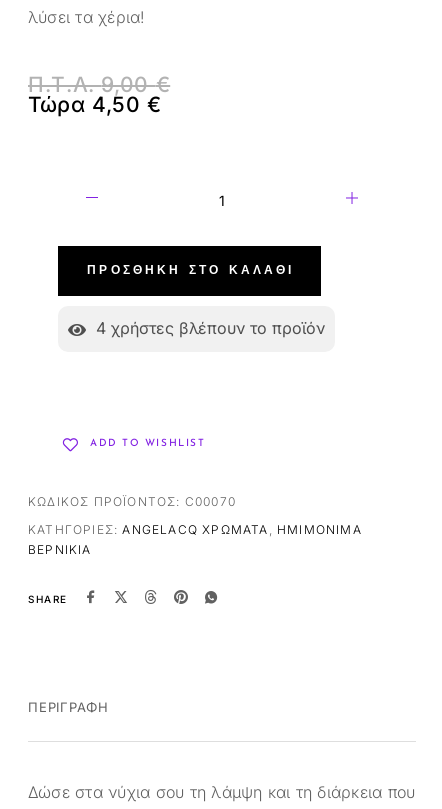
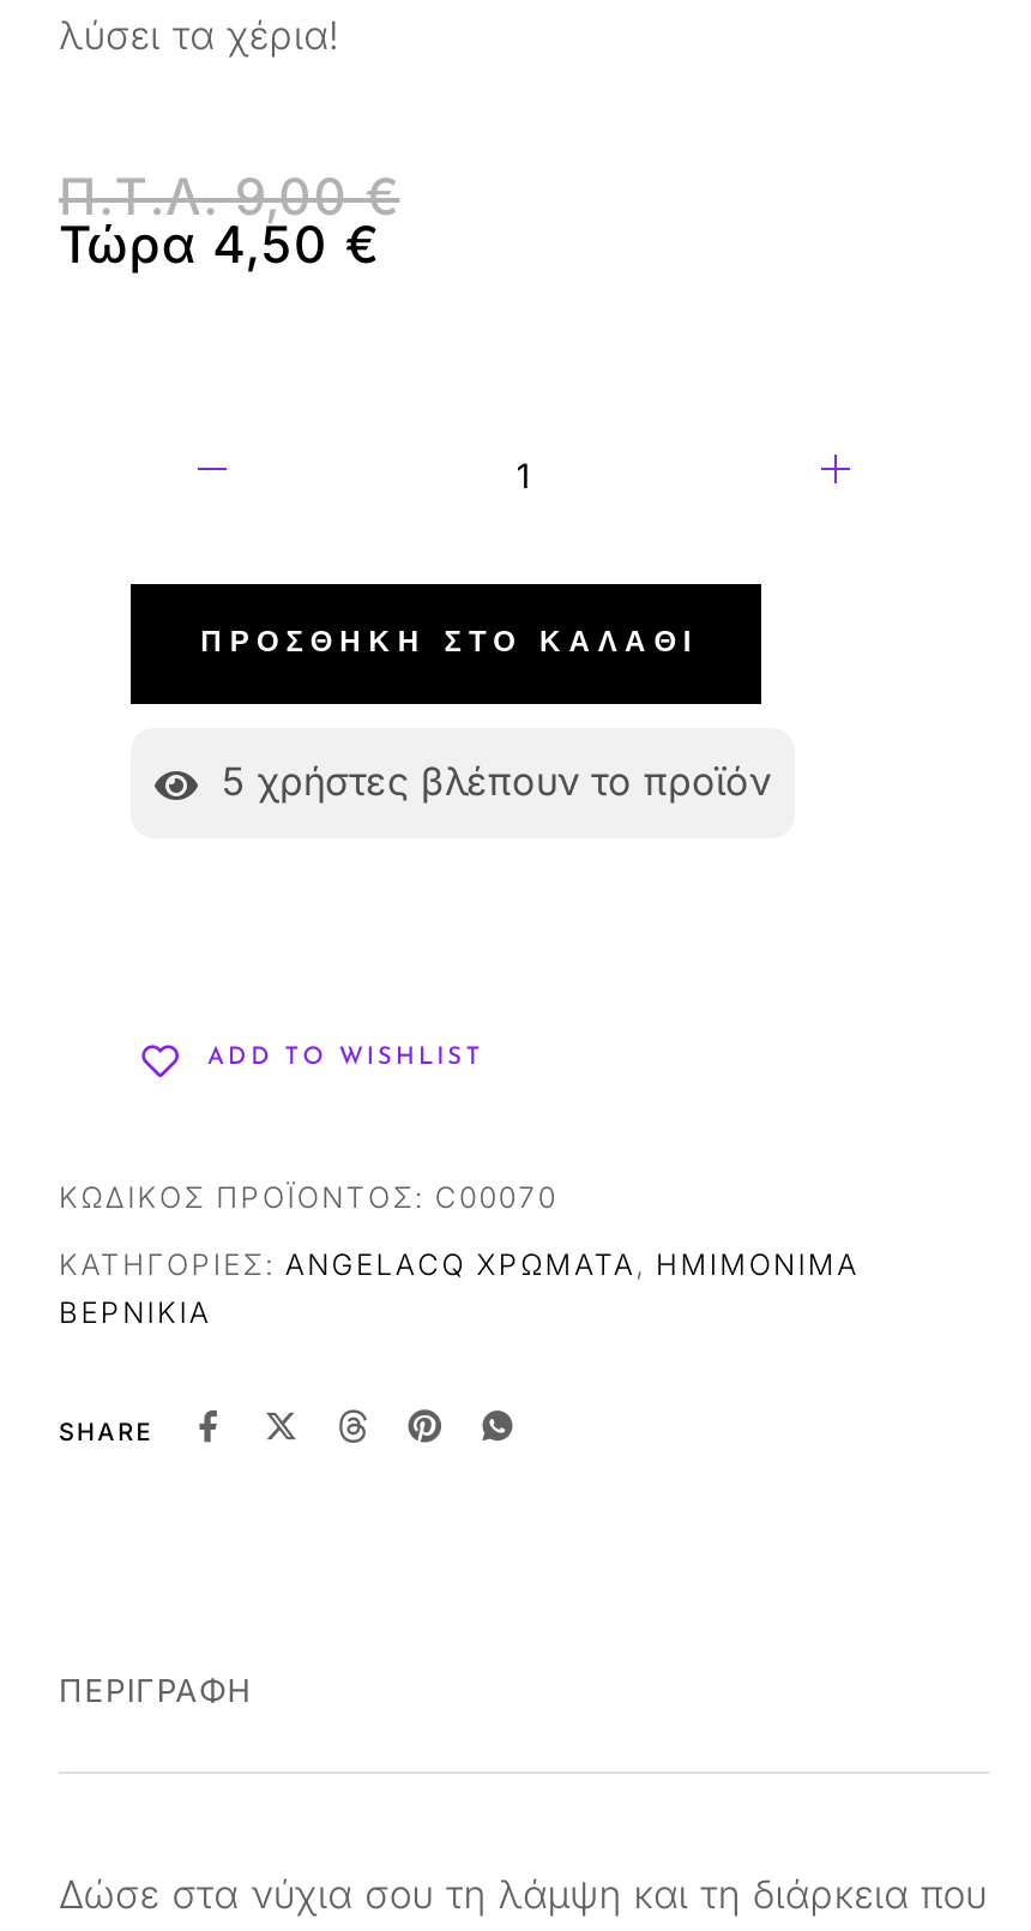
[96,318,325,338] 4 χρήστες βλέπουν το προϊόν -> [222,758,771,806] 5 χρήστες βλέπουν το προϊόν

